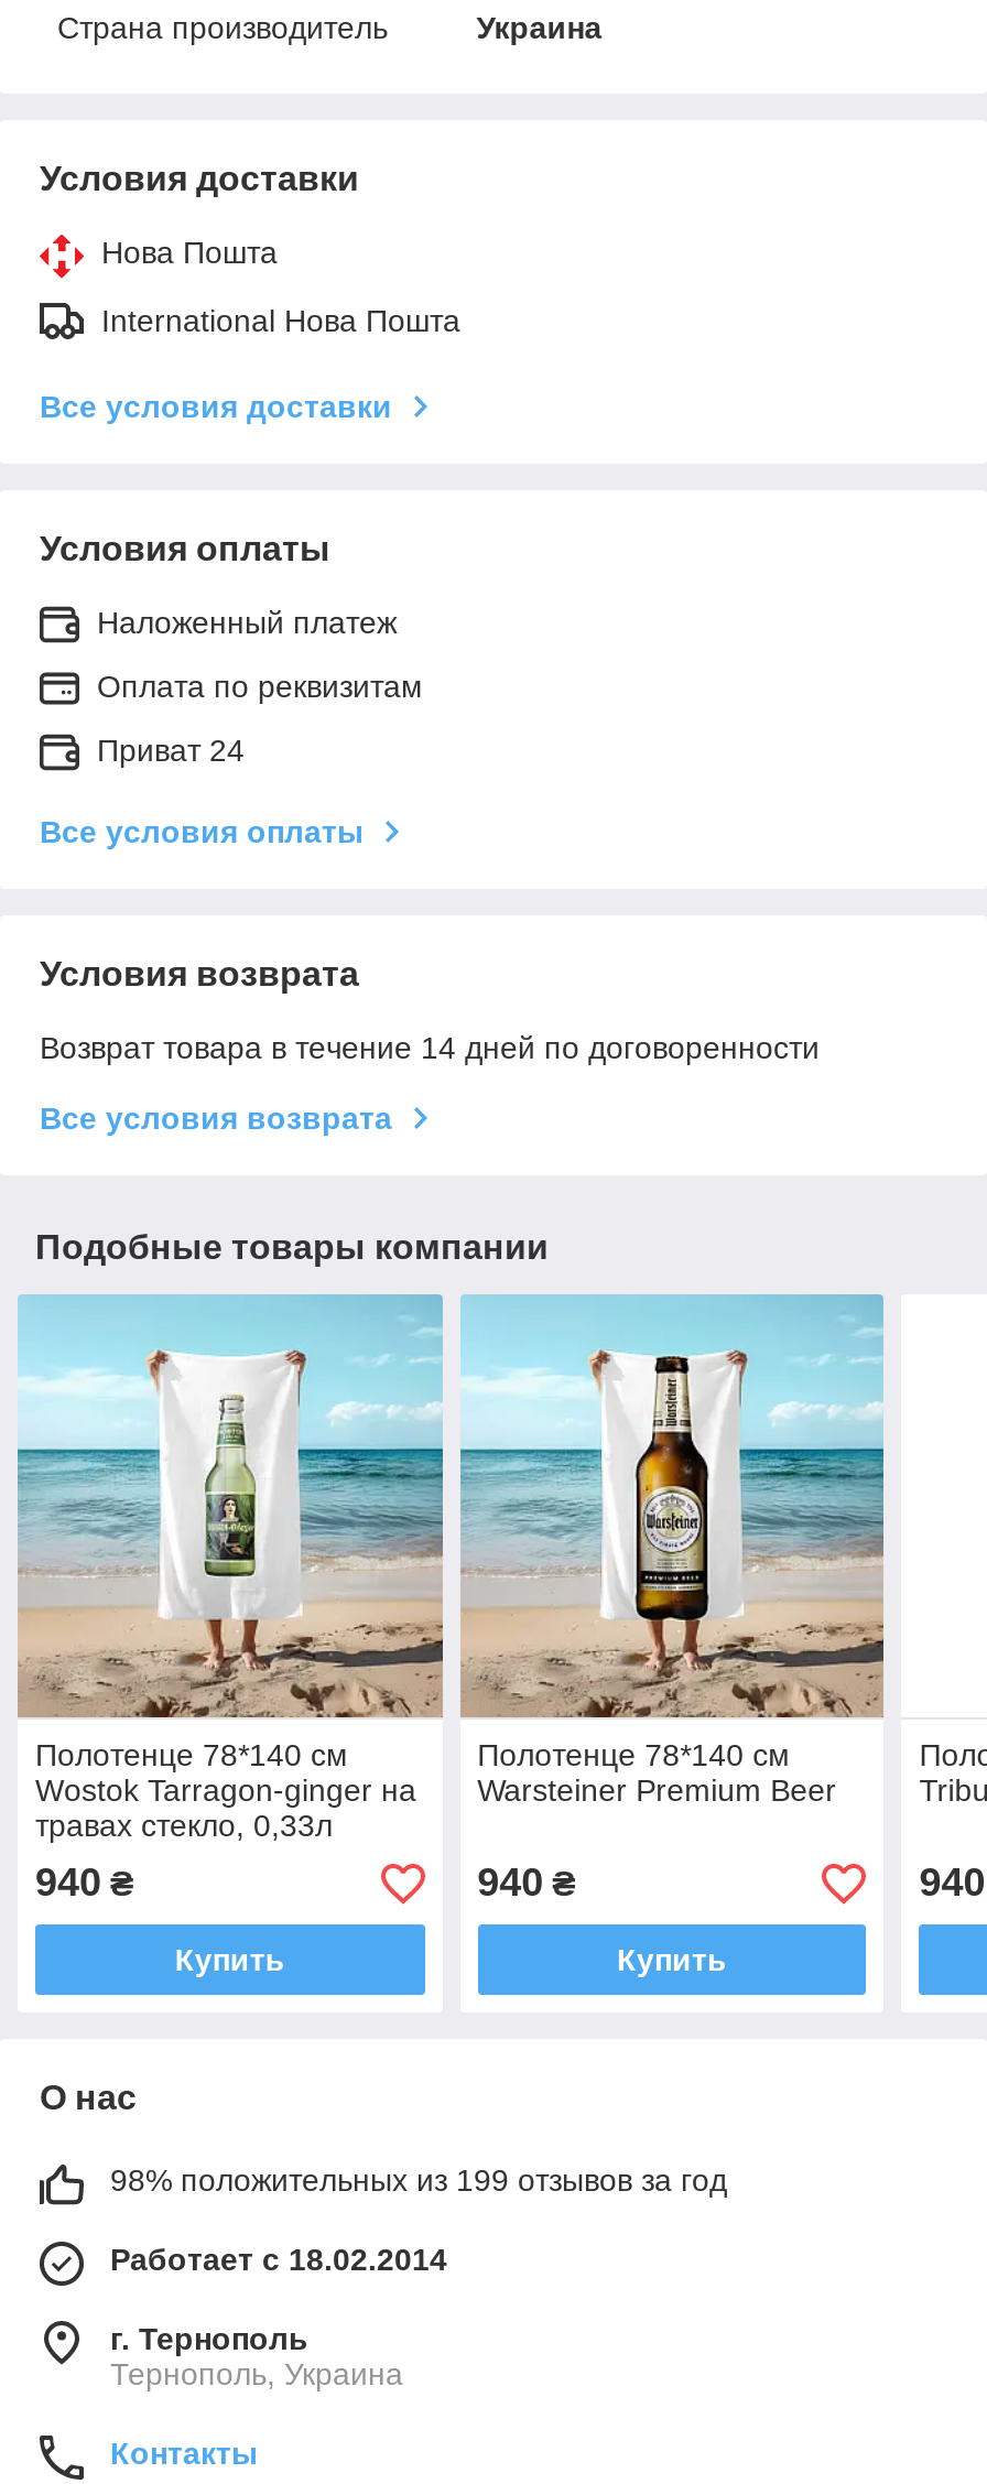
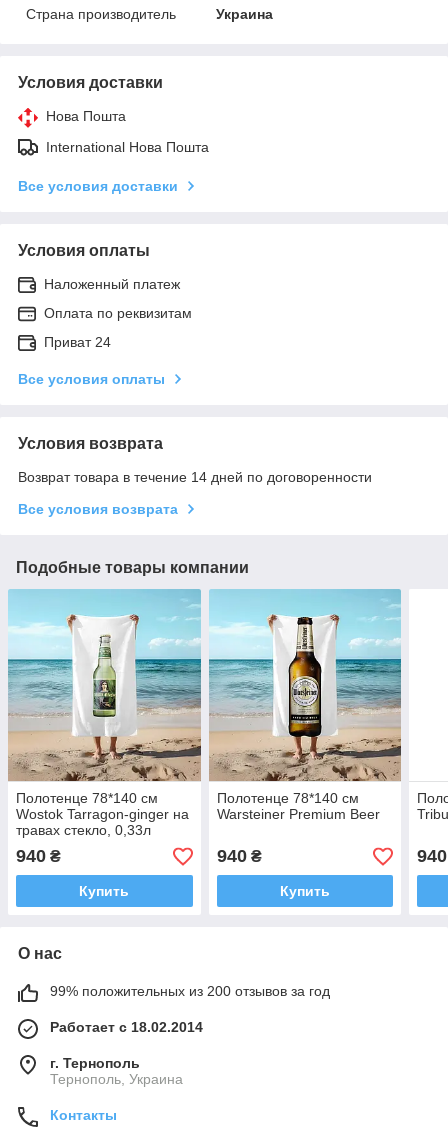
[110,2163,727,2198] 98% положительных из 199 отзывов за год -> [50,983,330,999] 99% положительных из 200 отзывов за год

